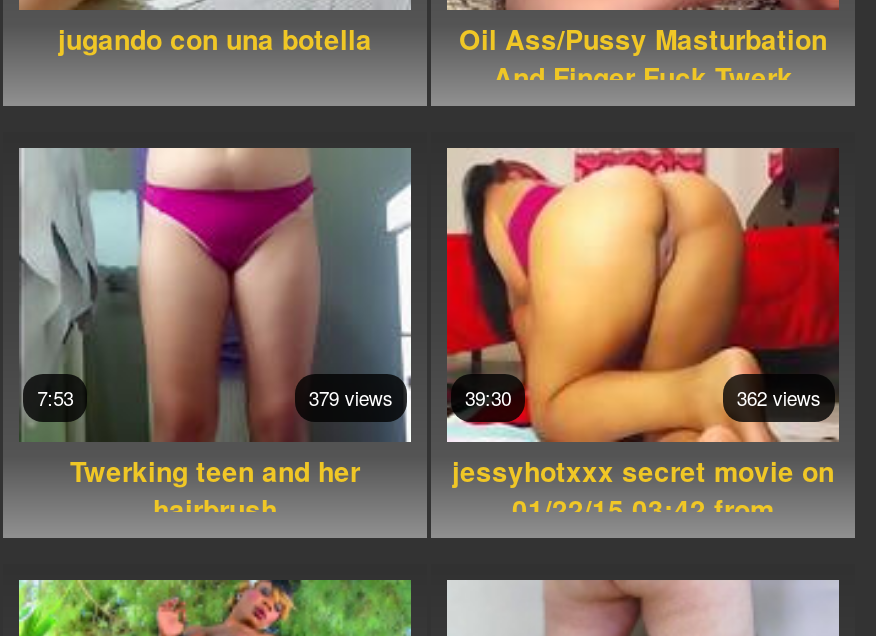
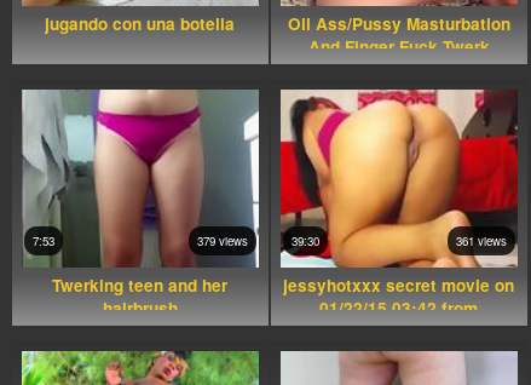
[737,385,821,413] 362 views -> [456,233,507,250] 361 views

